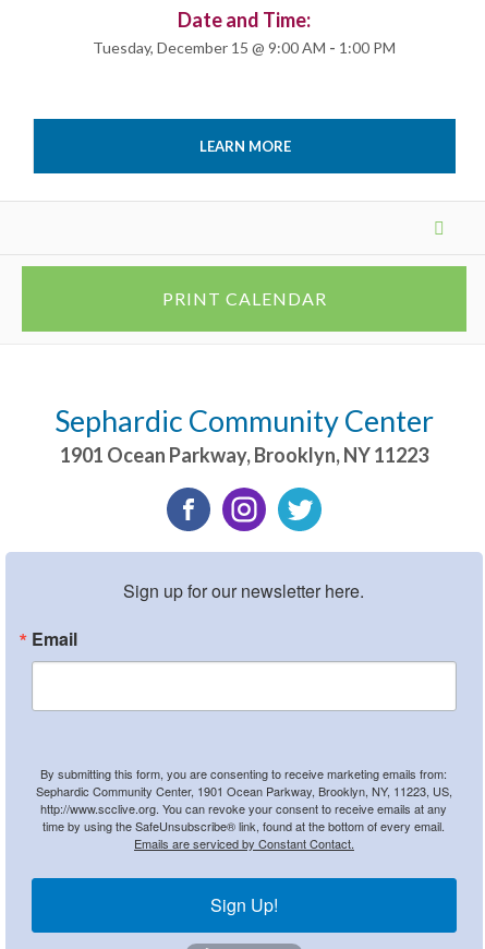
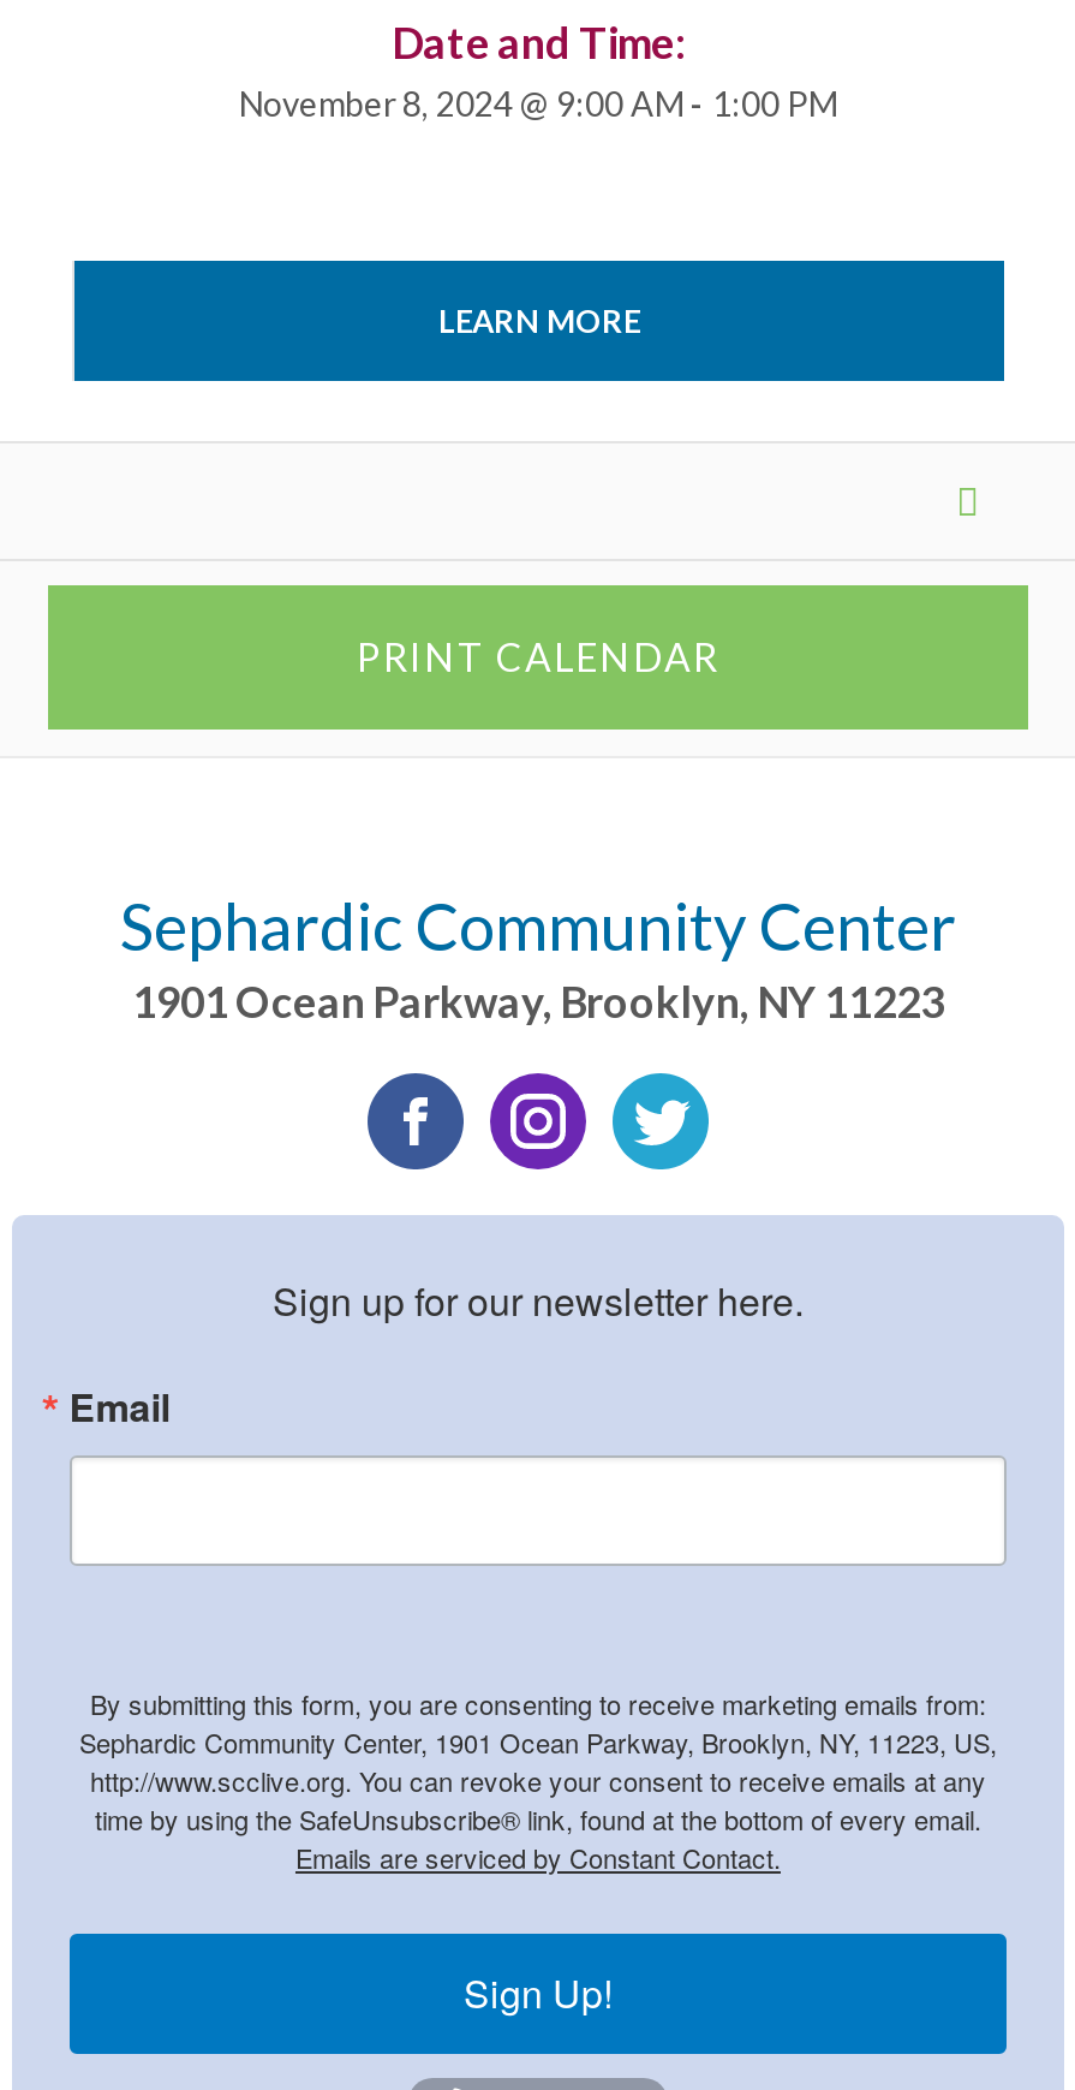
[93,38,396,57] Tuesday, December 15 @ 9:00 AM - 1:00 PM -> [239,83,837,124] November 8, 2024 @ 9:00 AM - 1:00 PM

